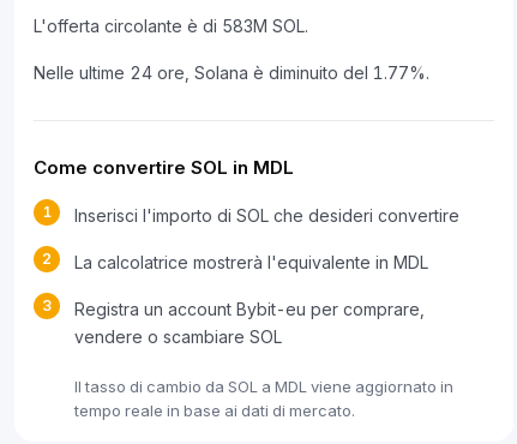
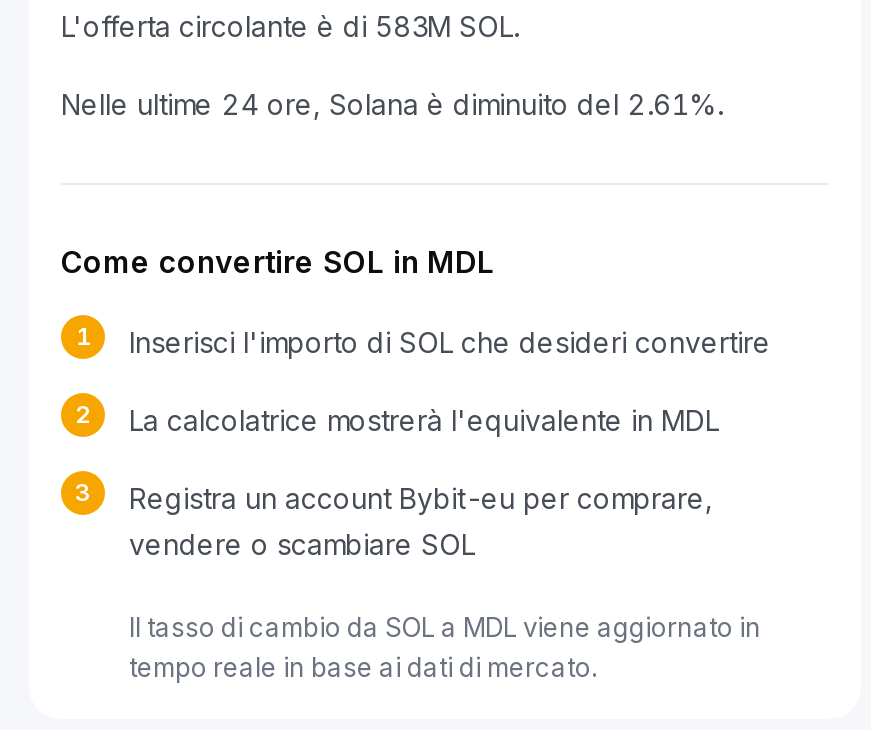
[34,62,429,83] Nelle ultime 24 ore, Solana è diminuito del 1.77%. -> [61,87,723,121] Nelle ultime 24 ore, Solana è diminuito del 2.61%.

